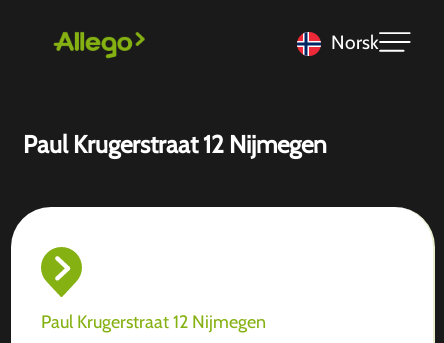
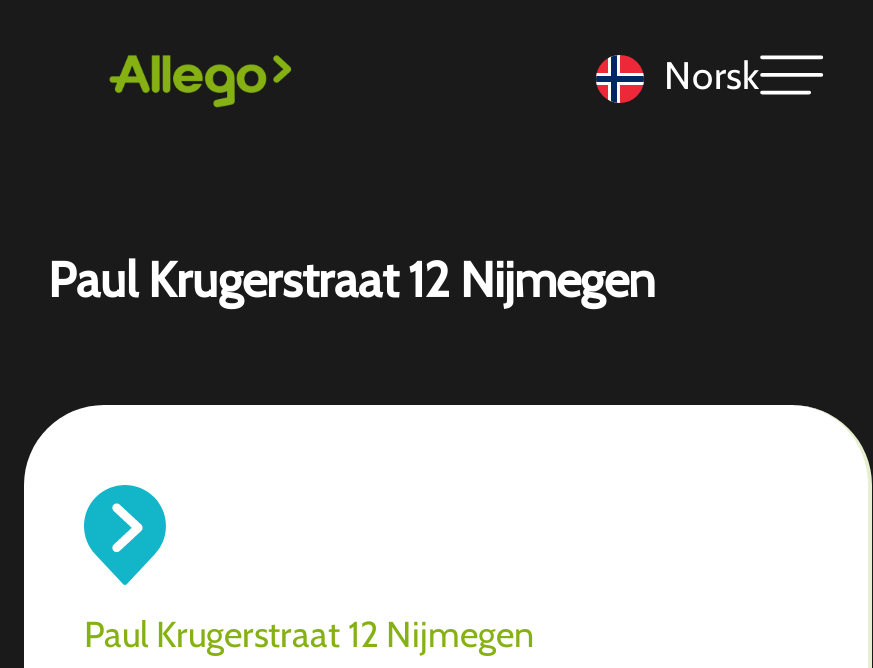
[40,246,83,298] [image] -> [82,483,168,587] [image]

